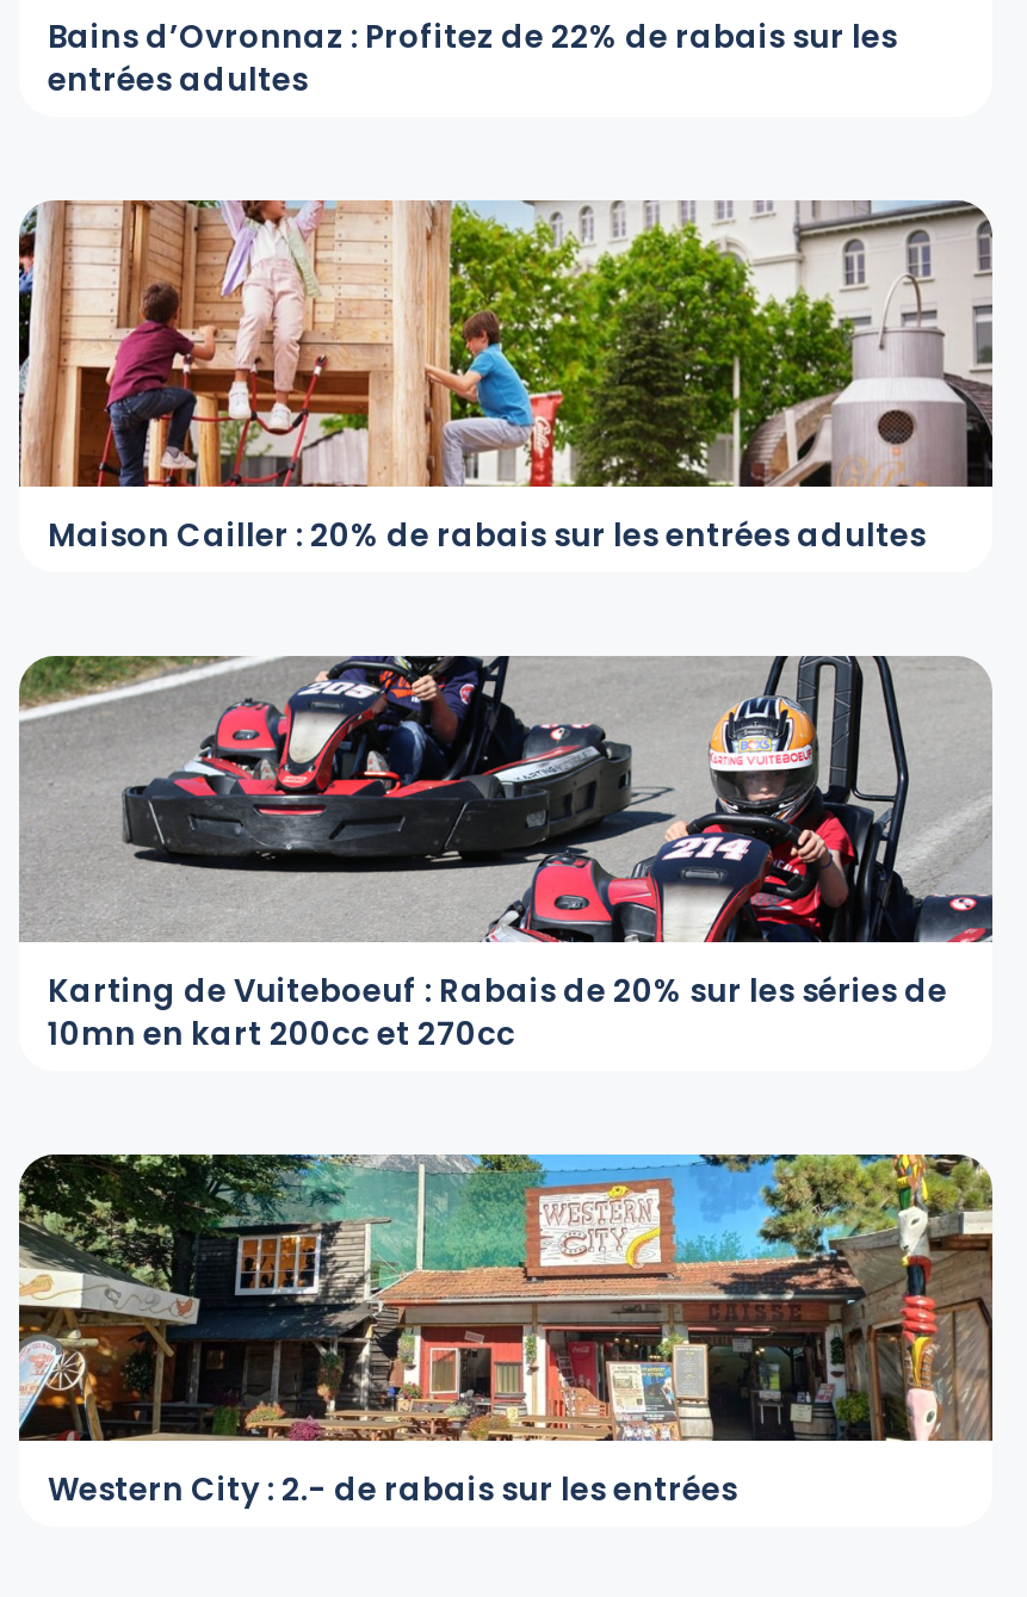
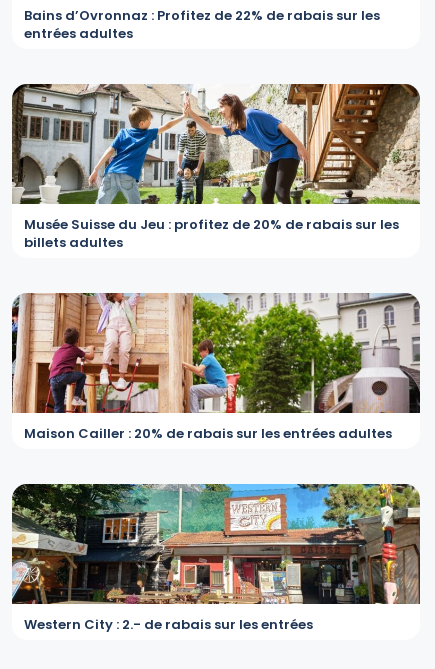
none -> [11,83,420,252] [image] | Musée Suisse du Jeu : profitez de 20% de rabais sur les | billets adultes
moved [14,196,997,559] -> [10,291,422,443]: [image] | Maison Cailler : 20% de rabais sur les entrées adultes
[19,654,990,1057] [image] | Karting de Vuiteboeuf : Rabais de 20% sur les séries de | 10mn en kart 200cc et 270cc -> none

